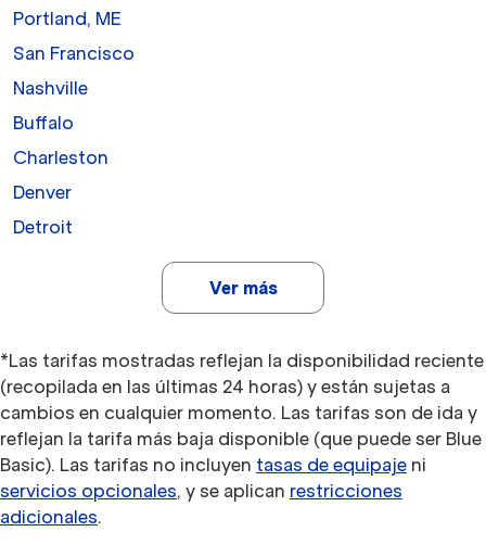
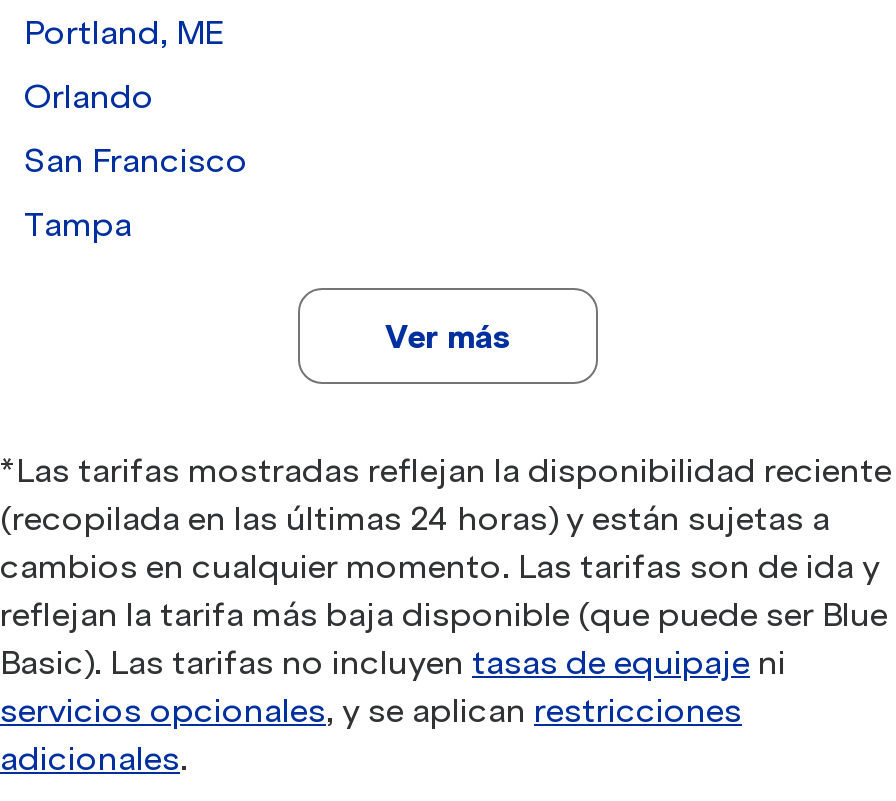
none -> [24,76,154,116] Orlando
moved [13,42,135,64] -> [24,140,248,180]: San Francisco
[13,77,108,238] Nashville | Buffalo | Charleston | Denver | Detroit -> [24,204,132,244] Tampa

